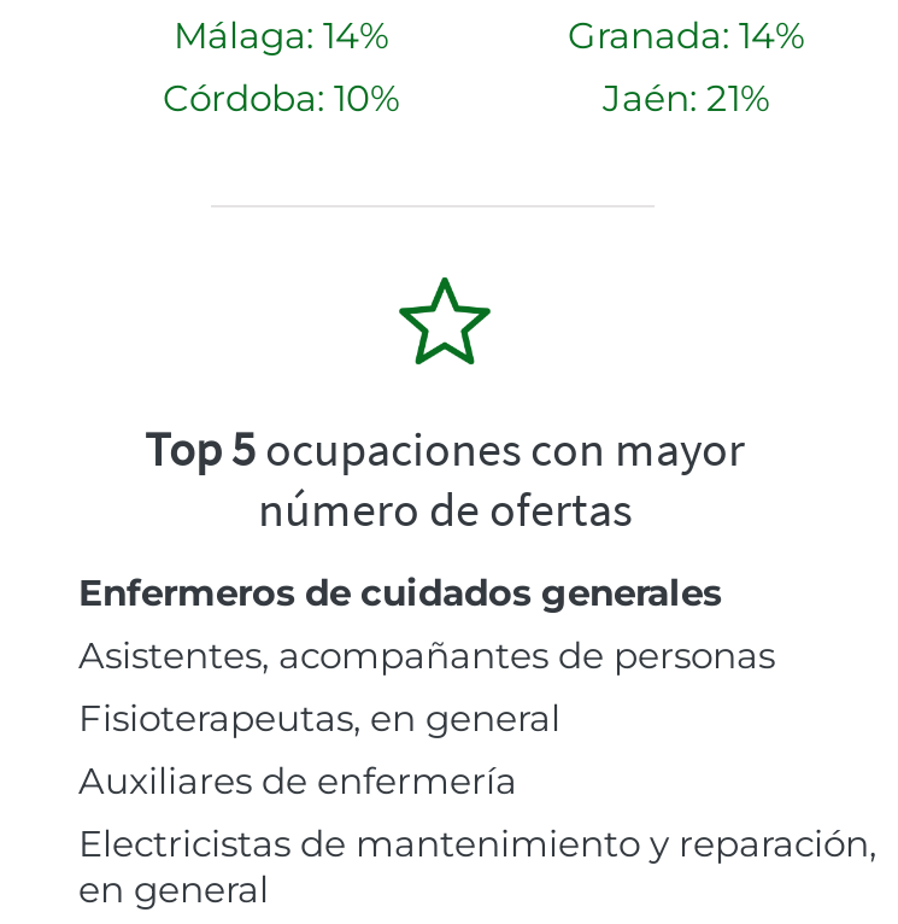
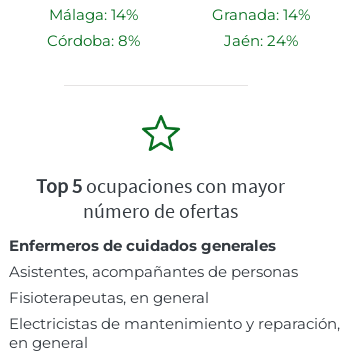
[163,75,399,121] Córdoba: 10% -> [46,31,139,50] Córdoba: 8%
[603,75,769,121] Jaén: 21% -> [224,31,298,50] Jaén: 24%
[78,758,517,804] Auxiliares de enfermería -> none

